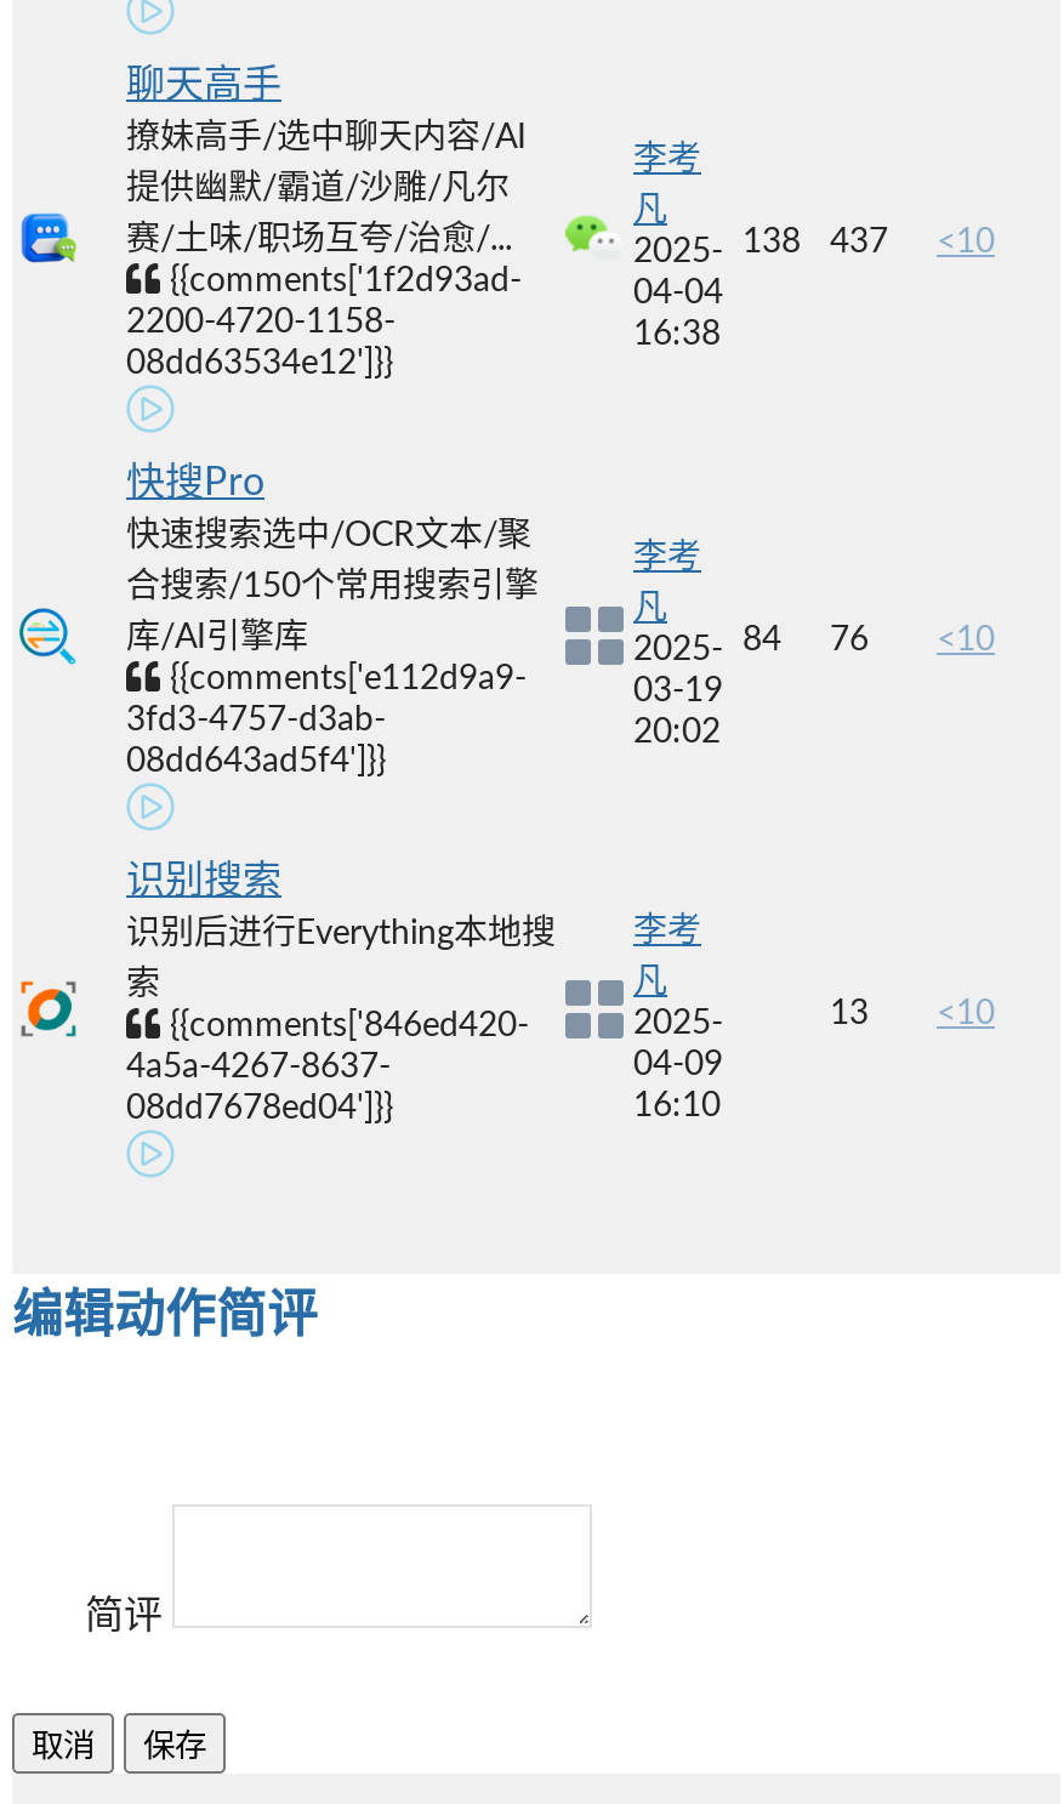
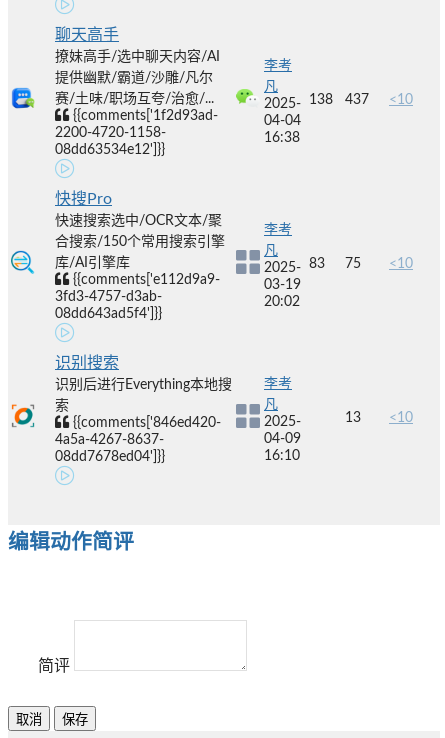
[742,623,781,657] 84 -> [309,257,325,271] 83
[830,623,869,657] 76 -> [345,257,361,271] 75

